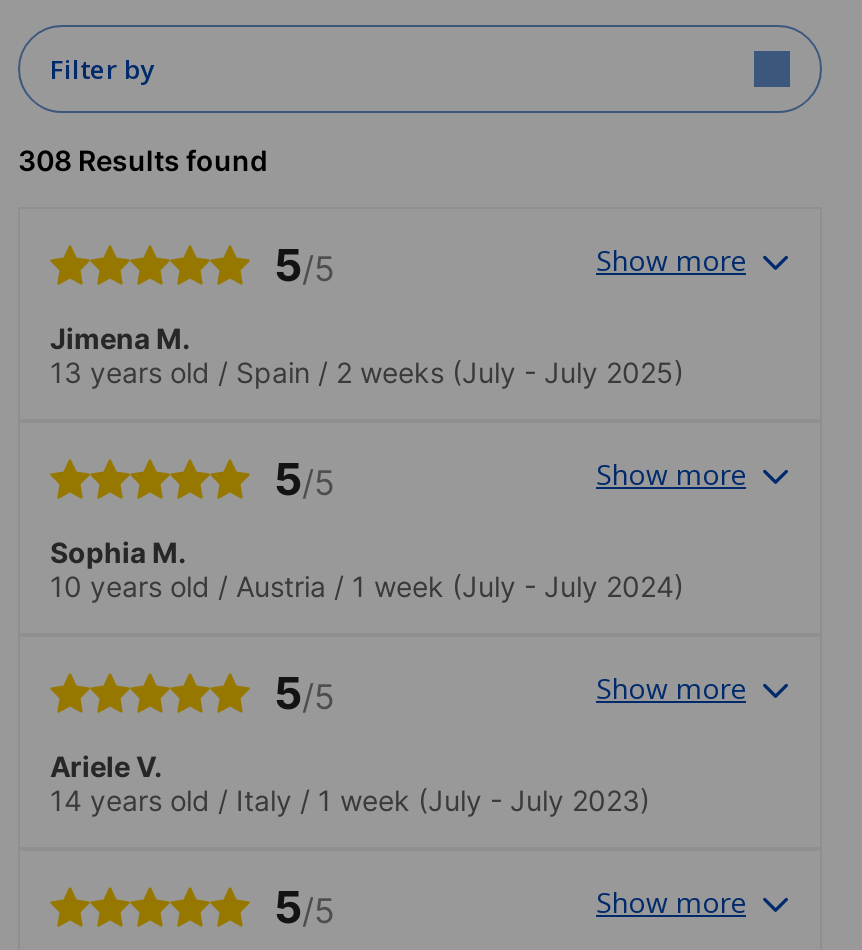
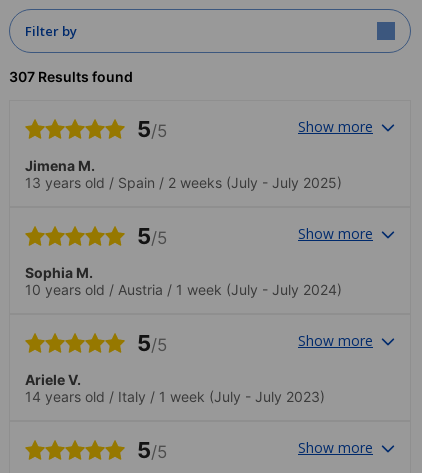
[18,143,268,177] 308 Results found -> [9,68,133,85] 307 Results found

